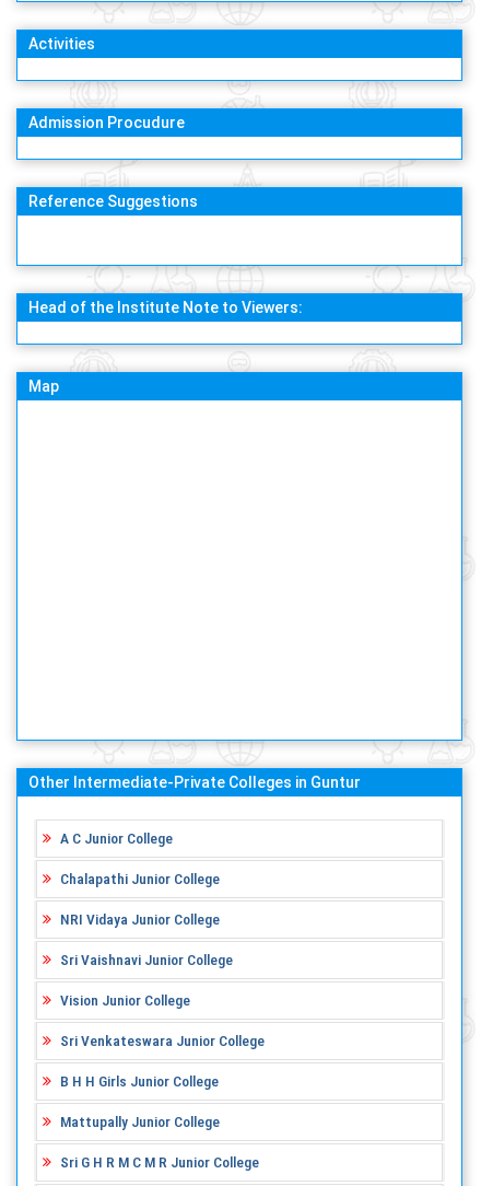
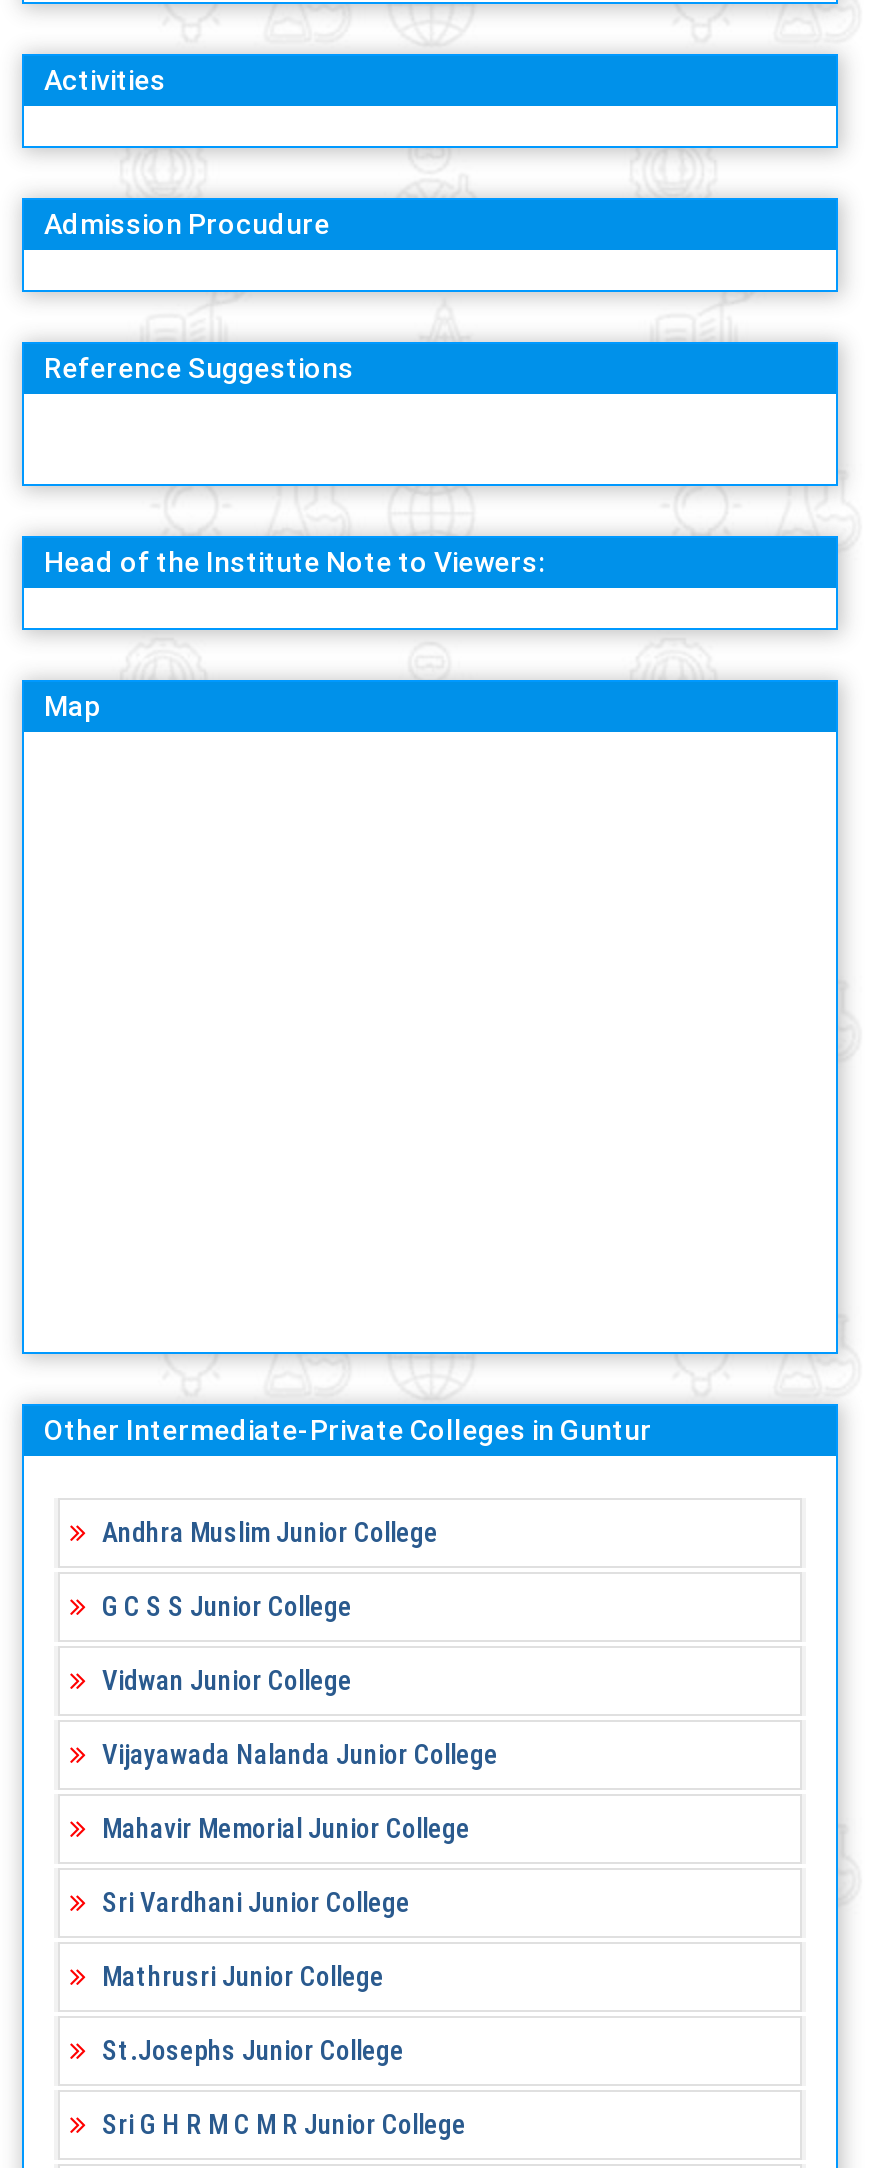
[60,829,173,847] A C Junior College -> [102,1516,438,1548] Andhra Muslim Junior College
[60,870,220,887] Chalapathi Junior College -> [102,1590,352,1622] G C S S Junior College
[60,910,220,928] NRI Vidaya Junior College -> [102,1664,352,1696] Vidwan Junior College
[60,951,233,968] Sri Vaishnavi Junior College -> [102,1738,498,1770] Vijayawada Nalanda Junior College
[60,991,190,1009] Vision Junior College -> [102,1812,470,1844] Mahavir Memorial Junior College
[60,1032,265,1049] Sri Venkateswara Junior College -> [102,1886,410,1918] Sri Vardhani Junior College
[60,1072,219,1090] B H H Girls Junior College -> [102,1960,384,1992] Mathrusri Junior College
[60,1113,220,1130] Mattupally Junior College -> [102,2034,404,2066] St.Josephs Junior College

